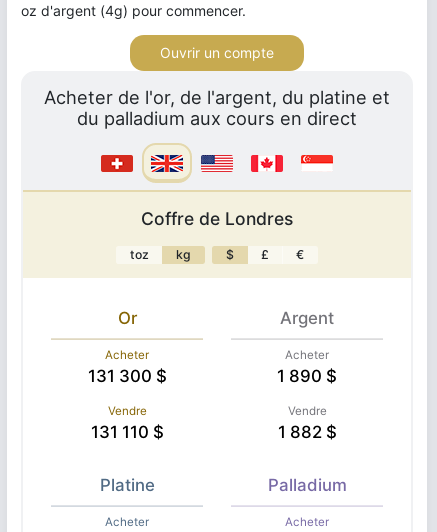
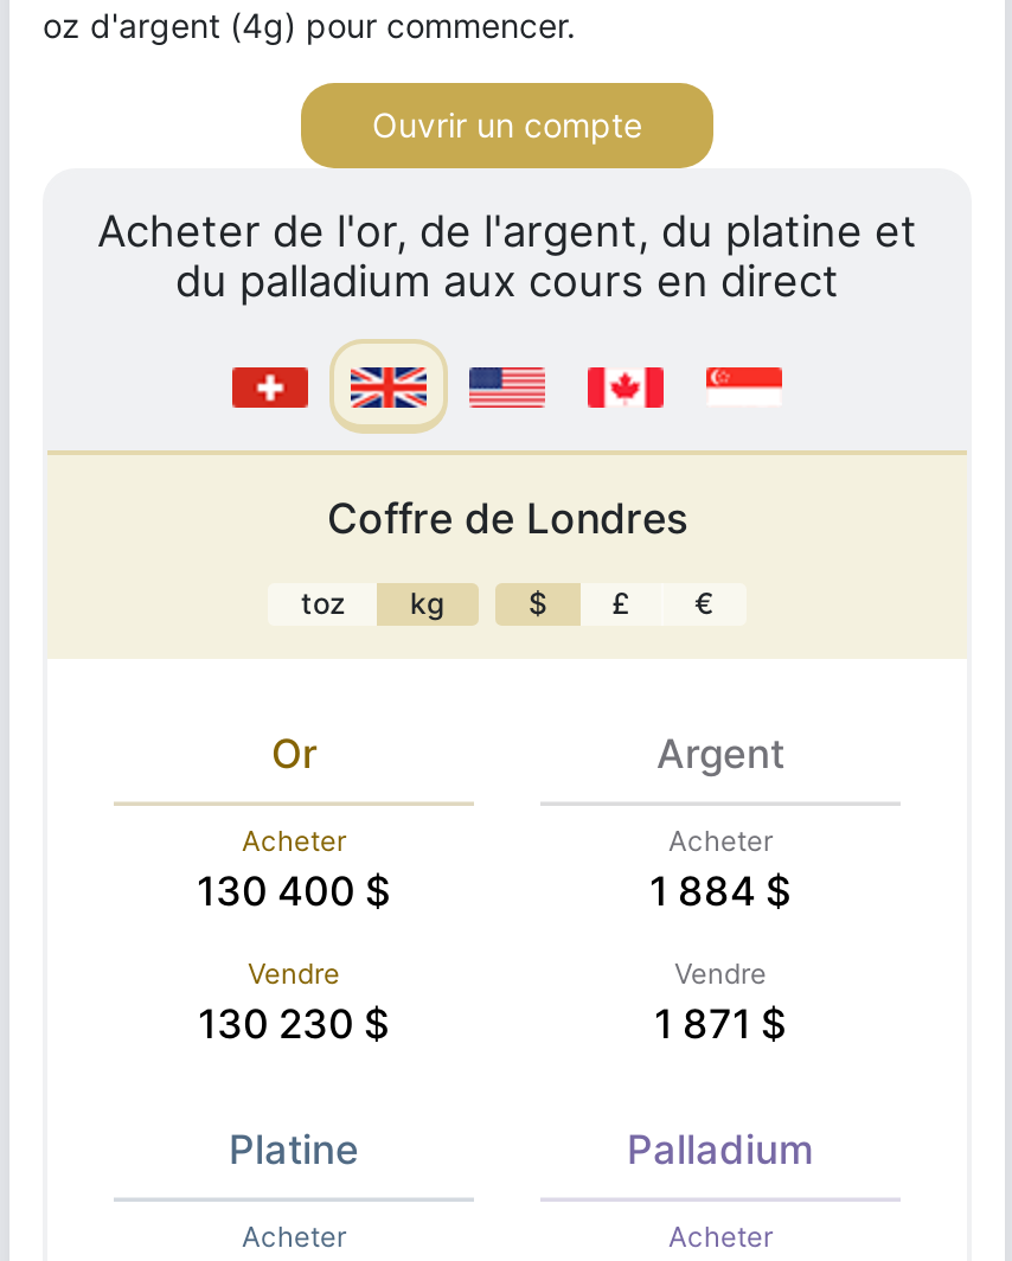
[87,366,166,386] 131 300 $ -> [197,867,391,914] 130 400 $
[277,366,337,386] 1 890 $ -> [649,867,792,914] 1 884 $
[90,422,163,442] 131 110 $ -> [198,1000,390,1047] 130 230 $
[277,422,336,442] 1 882 $ -> [654,1000,787,1047] 1 871 $

